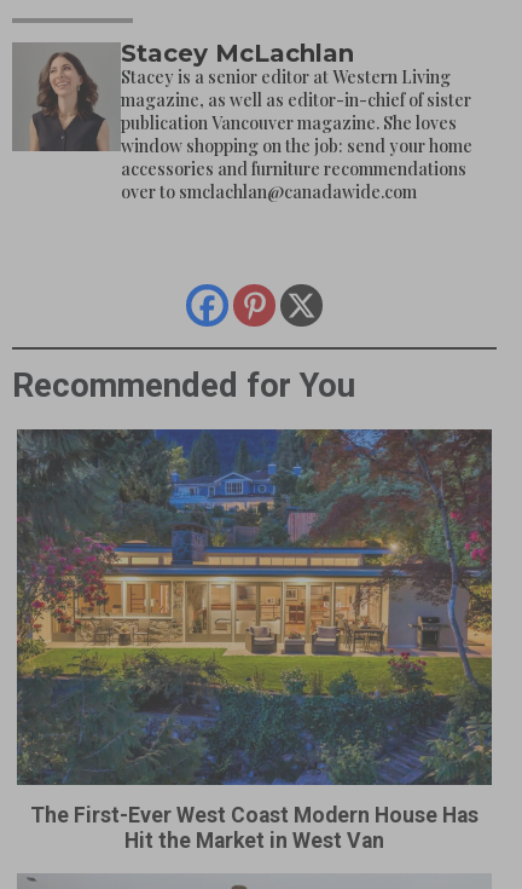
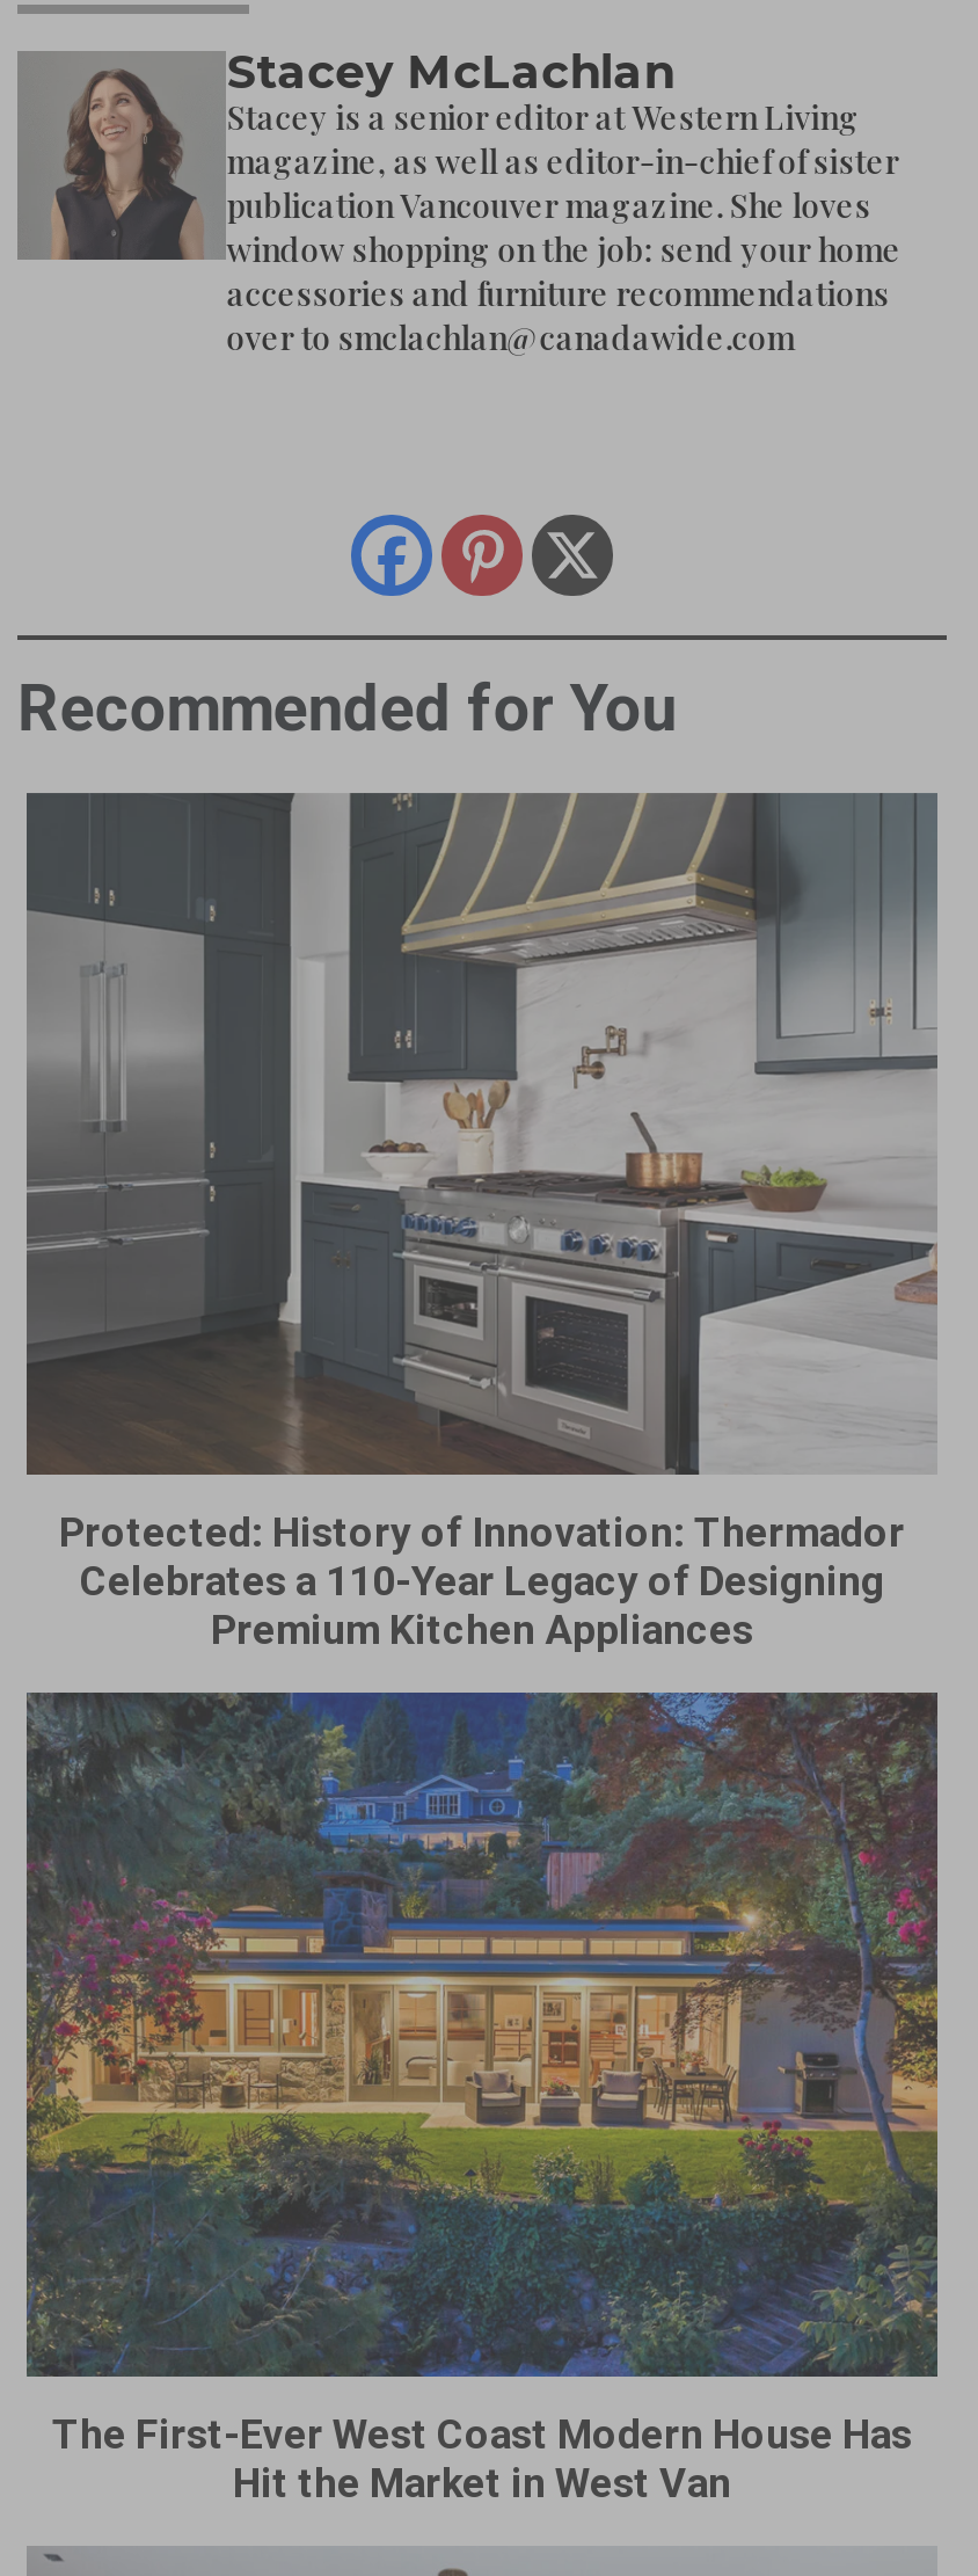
none -> [27,791,940,1654] [image] | Protected: History of Innovation: Thermador | Celebrates a 110-Year Legacy of Designing | Premium Kitchen Appliances

